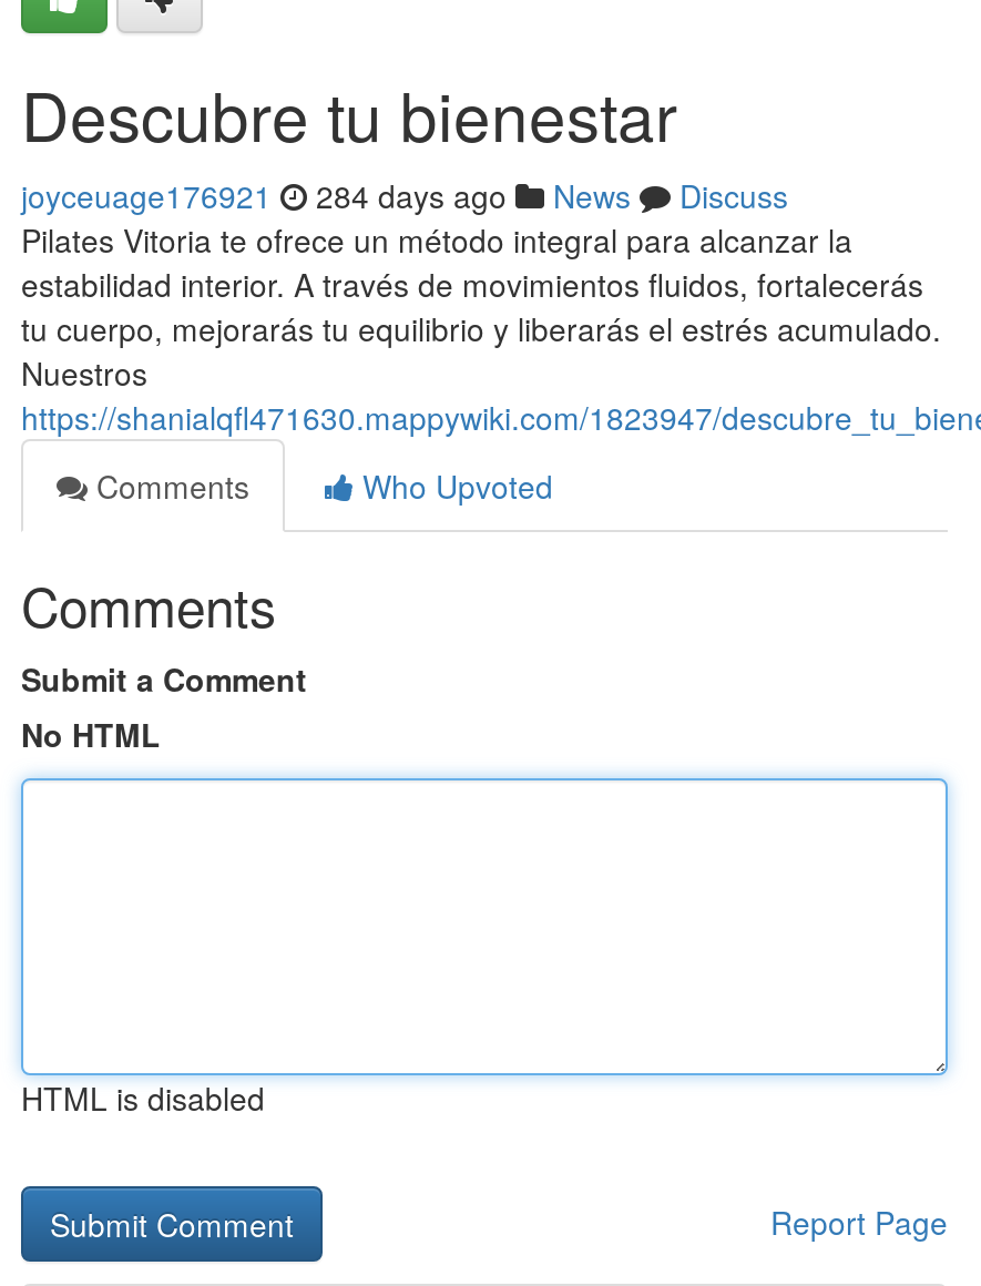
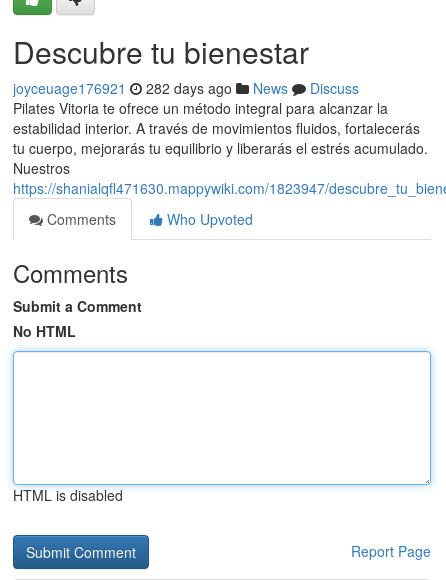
[21,173,788,217] joyceuage176921 284 days ago News Discuss -> [13,78,359,98] joyceuage176921 282 days ago News Discuss

